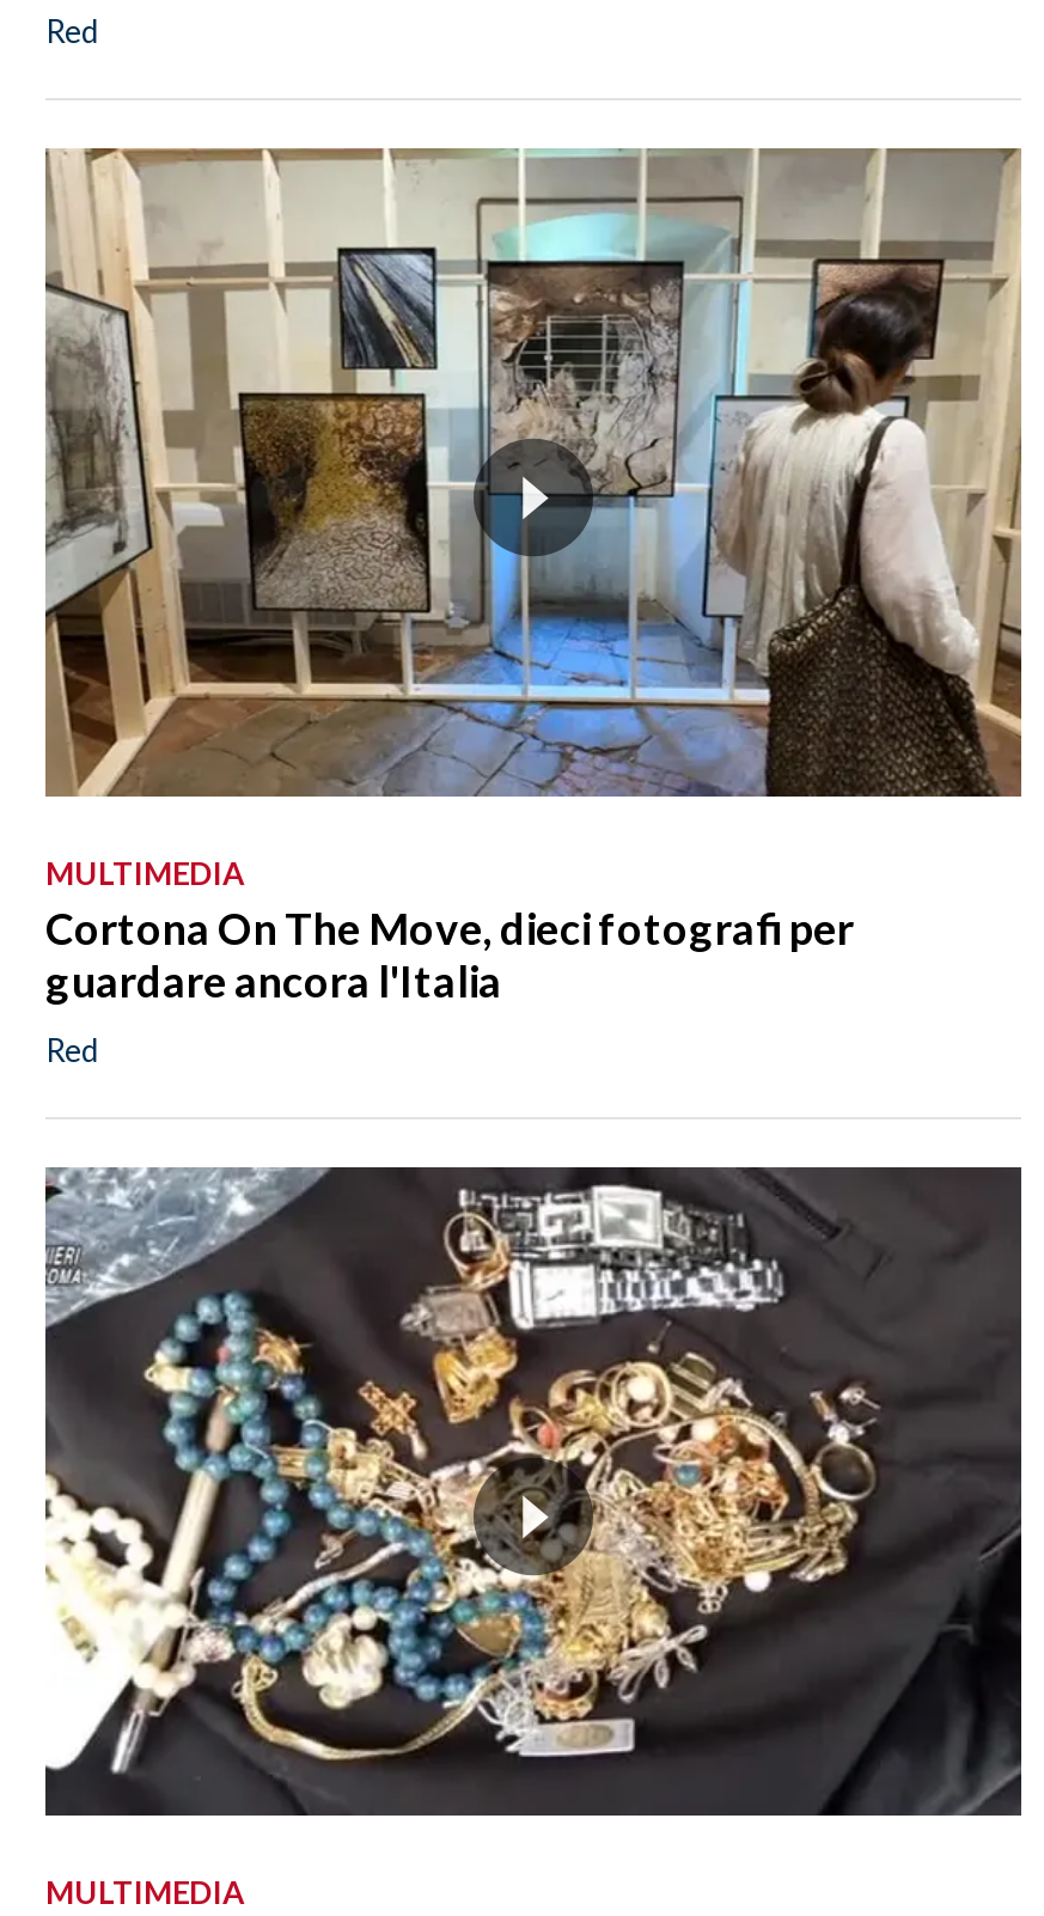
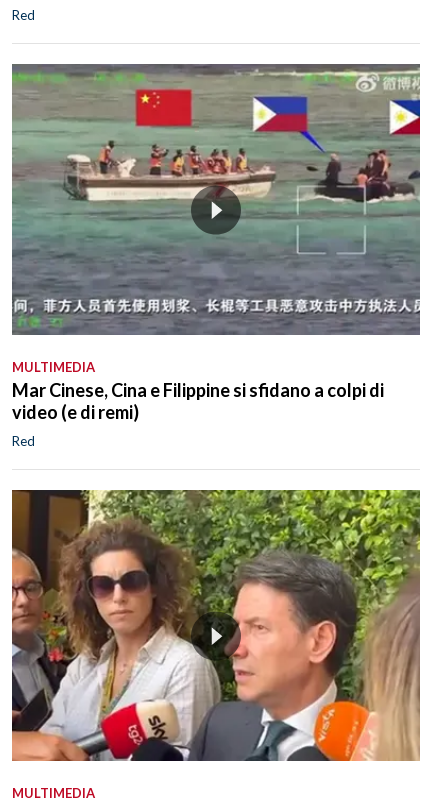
[45,148,1021,799] [image] -> [12,63,421,336] [image]
[45,902,854,1008] Cortona On The Move, dieci fotografi per | guardare ancora l'Italia -> [12,379,384,423] Mar Cinese, Cina e Filippine si sfidano a colpi di | video (e di remi)
[43,1165,1024,1818] [image] -> [11,489,421,762] [image]

